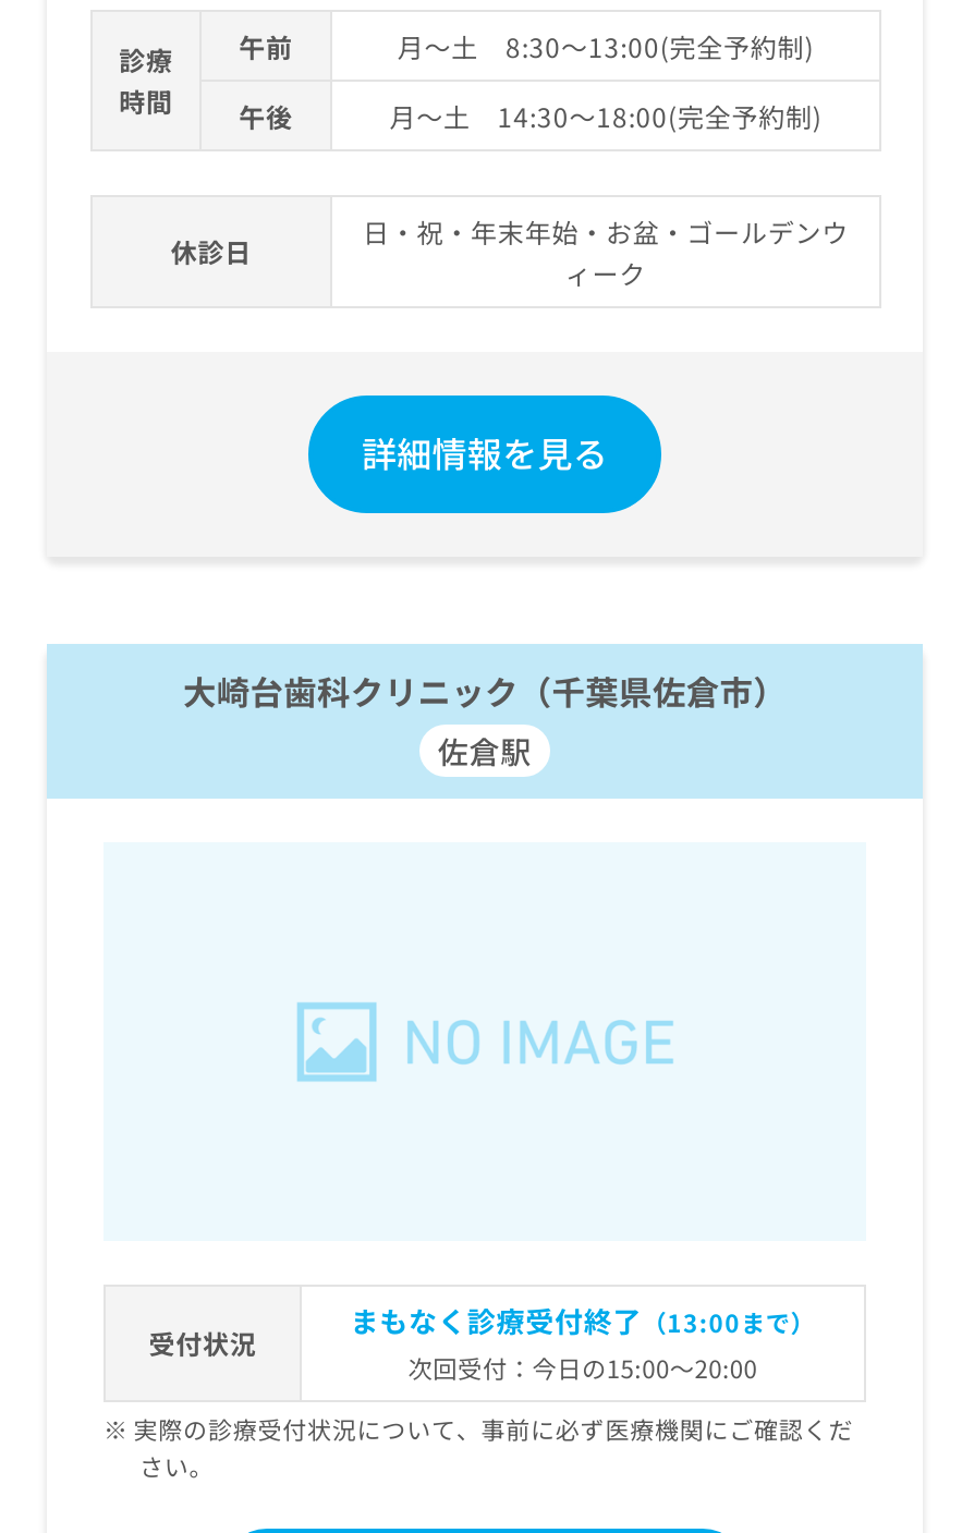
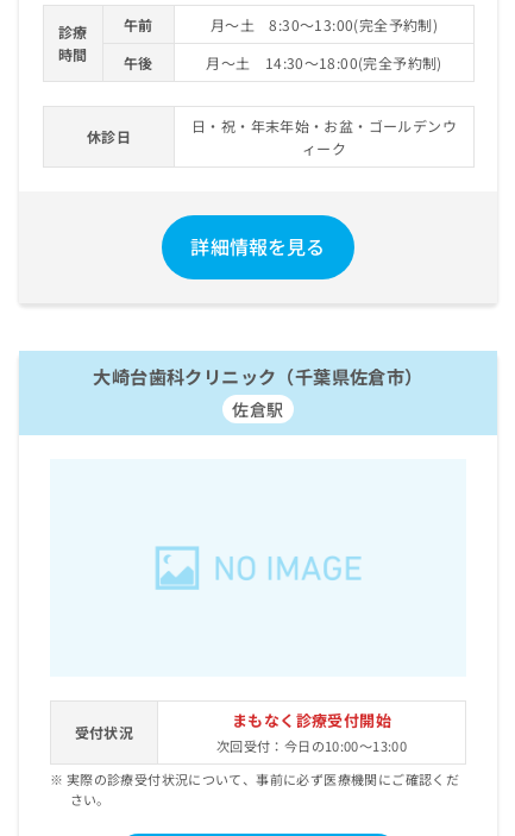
[350,1300,815,1385] まもなく診療受付終了（13:00まで） | 次回受付：今日の15:00～20:00 -> [216,709,407,755] まもなく診療受付開始 | 次回受付：今日の10:00～13:00

